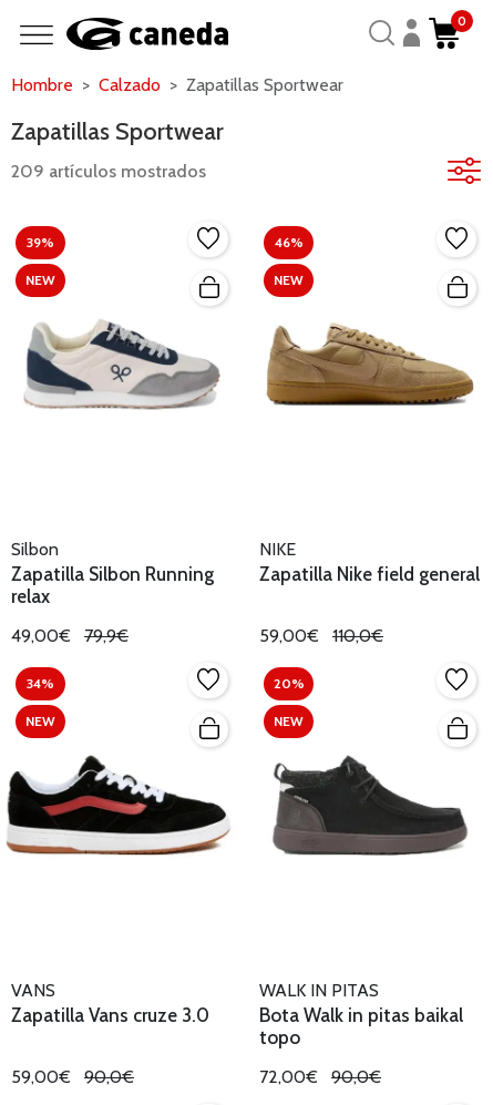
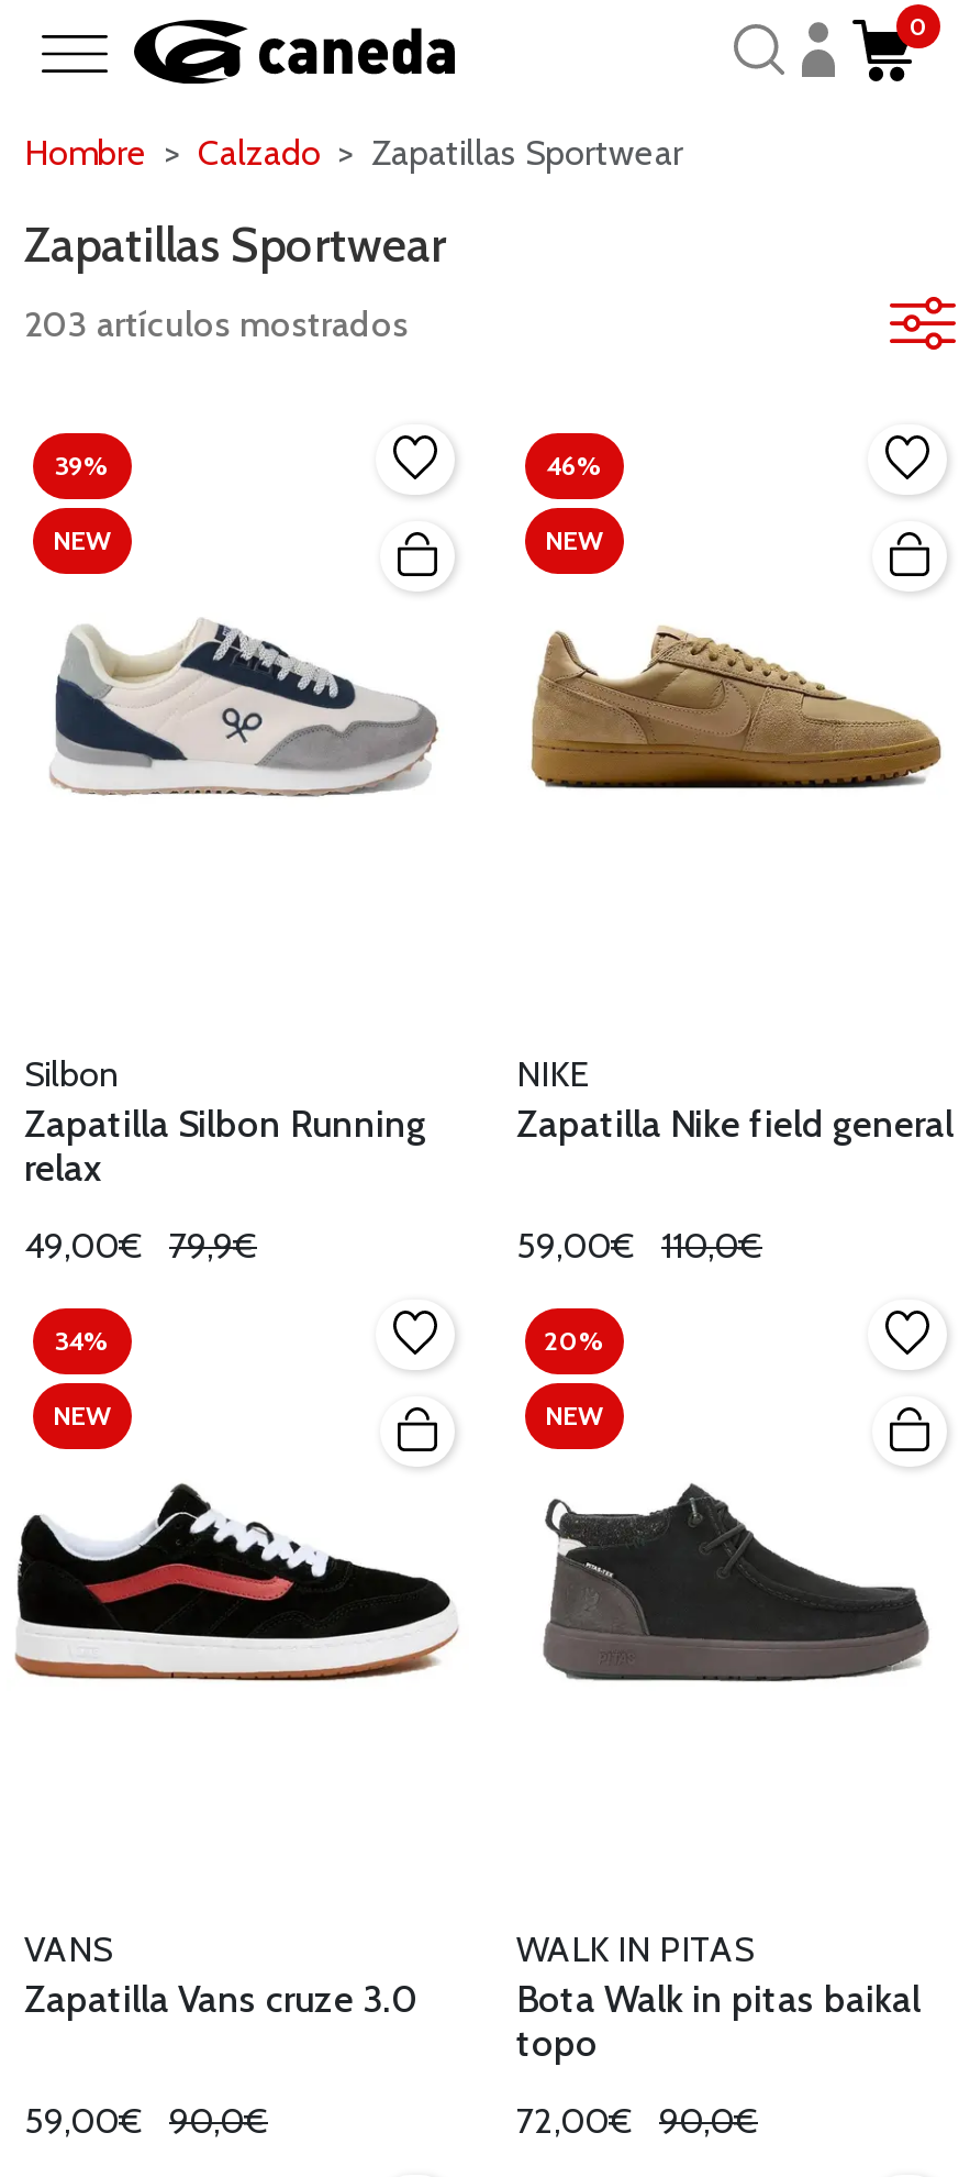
[11,161,206,182] 209 artículos mostrados -> [24,304,409,346] 203 artículos mostrados

